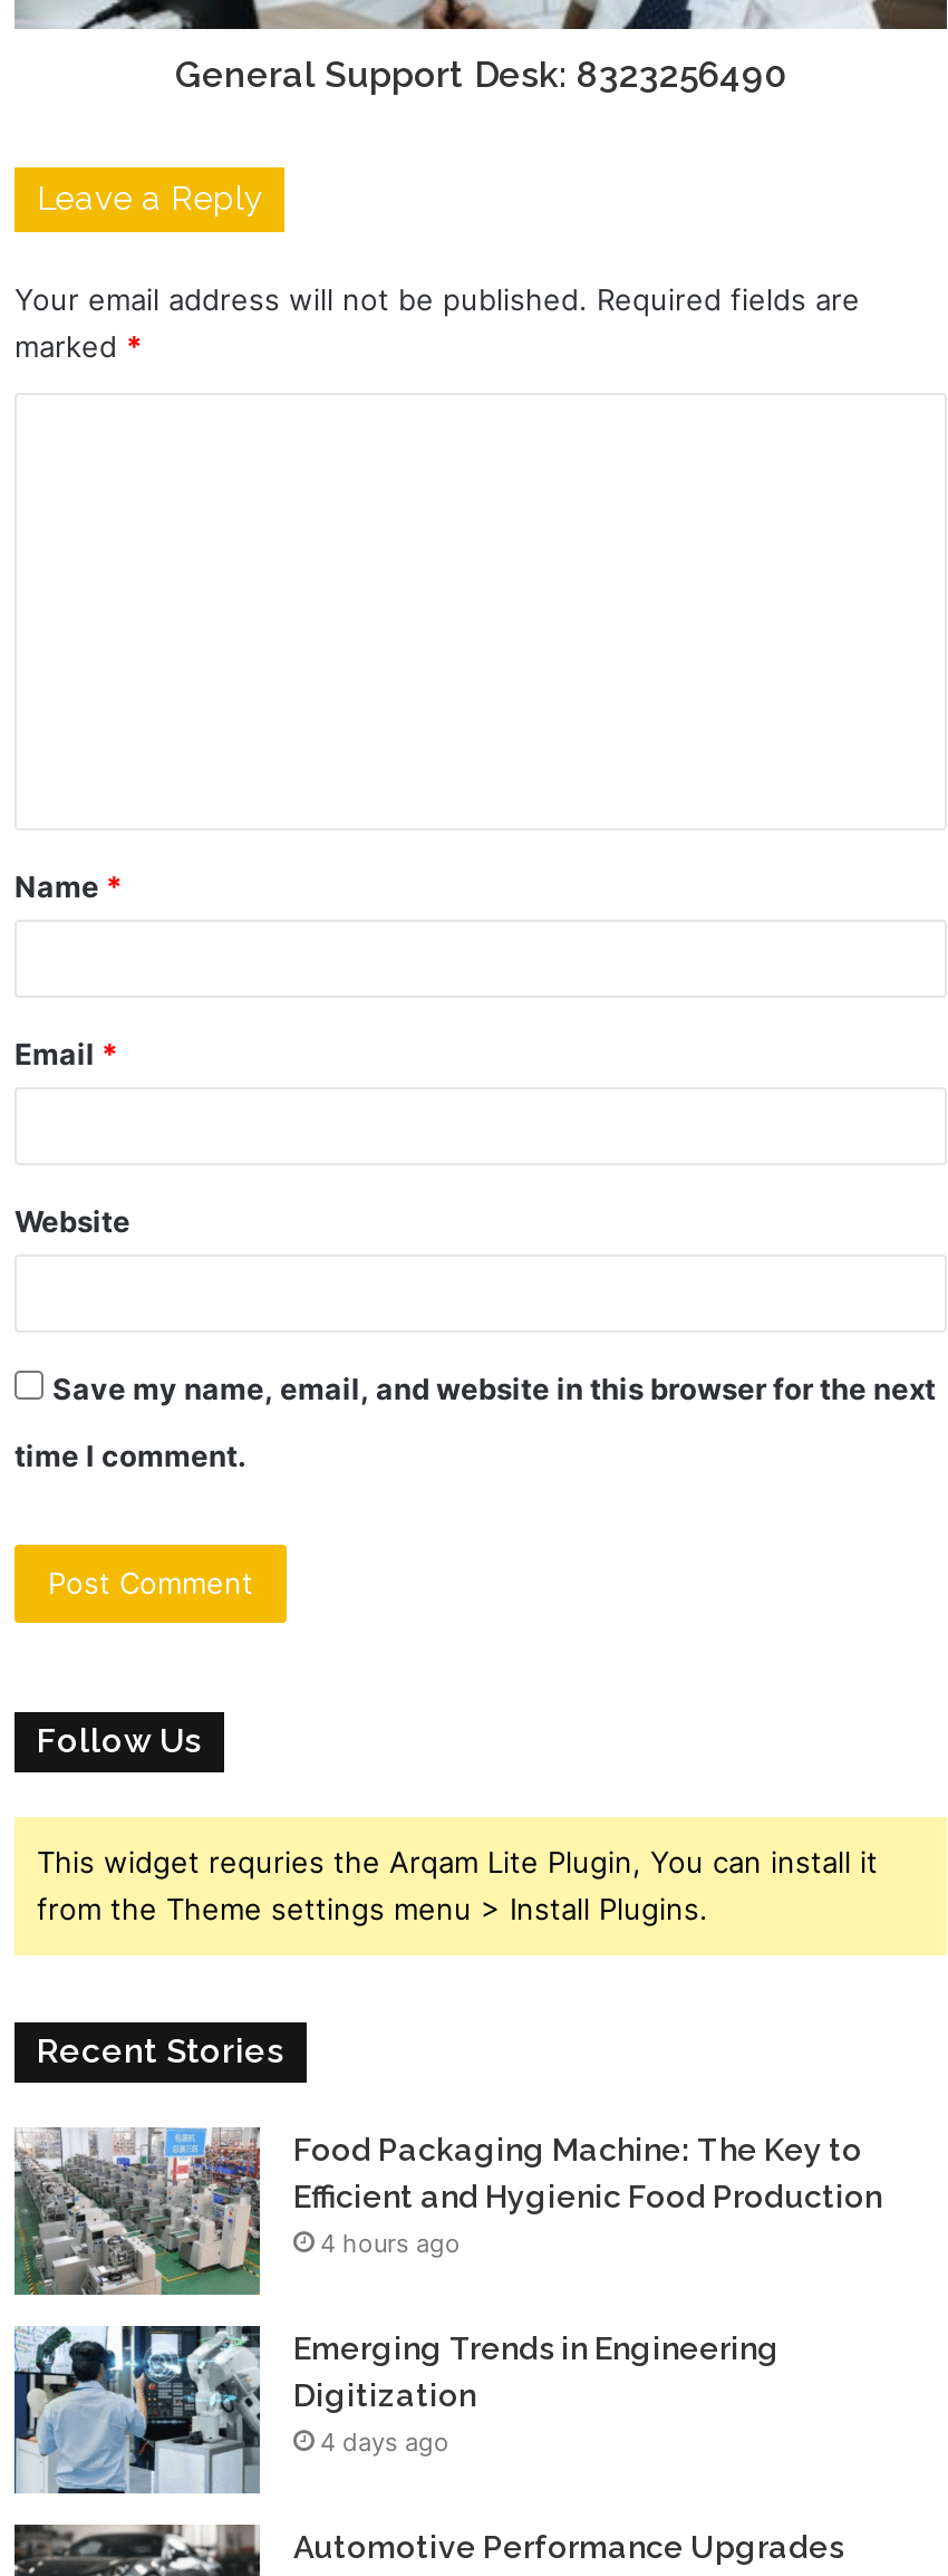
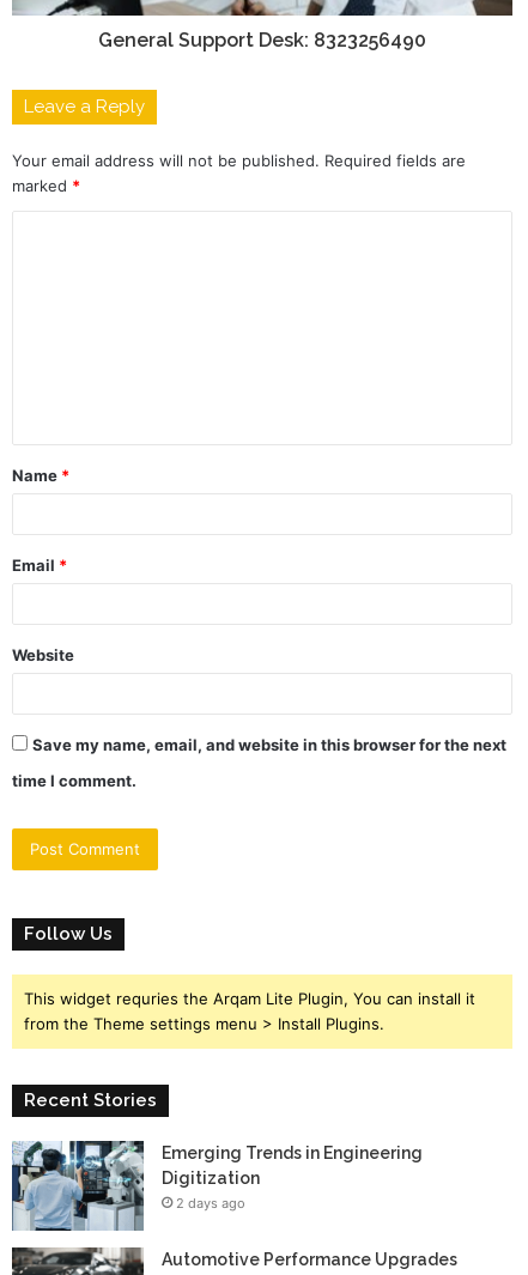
[14,2127,882,2297] [image] | Food Packaging Machine: The Key to | Efficient and Hygienic Food Production | 4 hours ago -> none
[320,2427,449,2459] 4 days ago -> [176,1195,245,1212] 2 days ago

